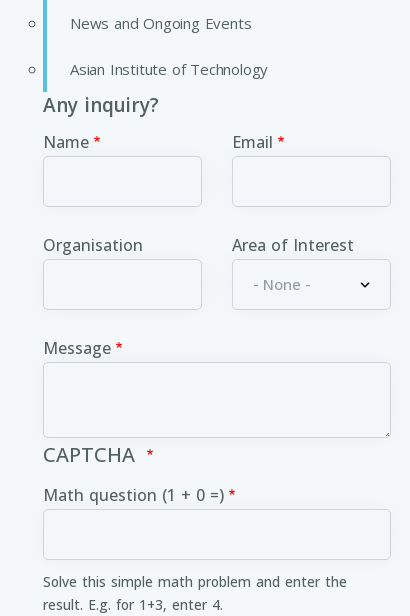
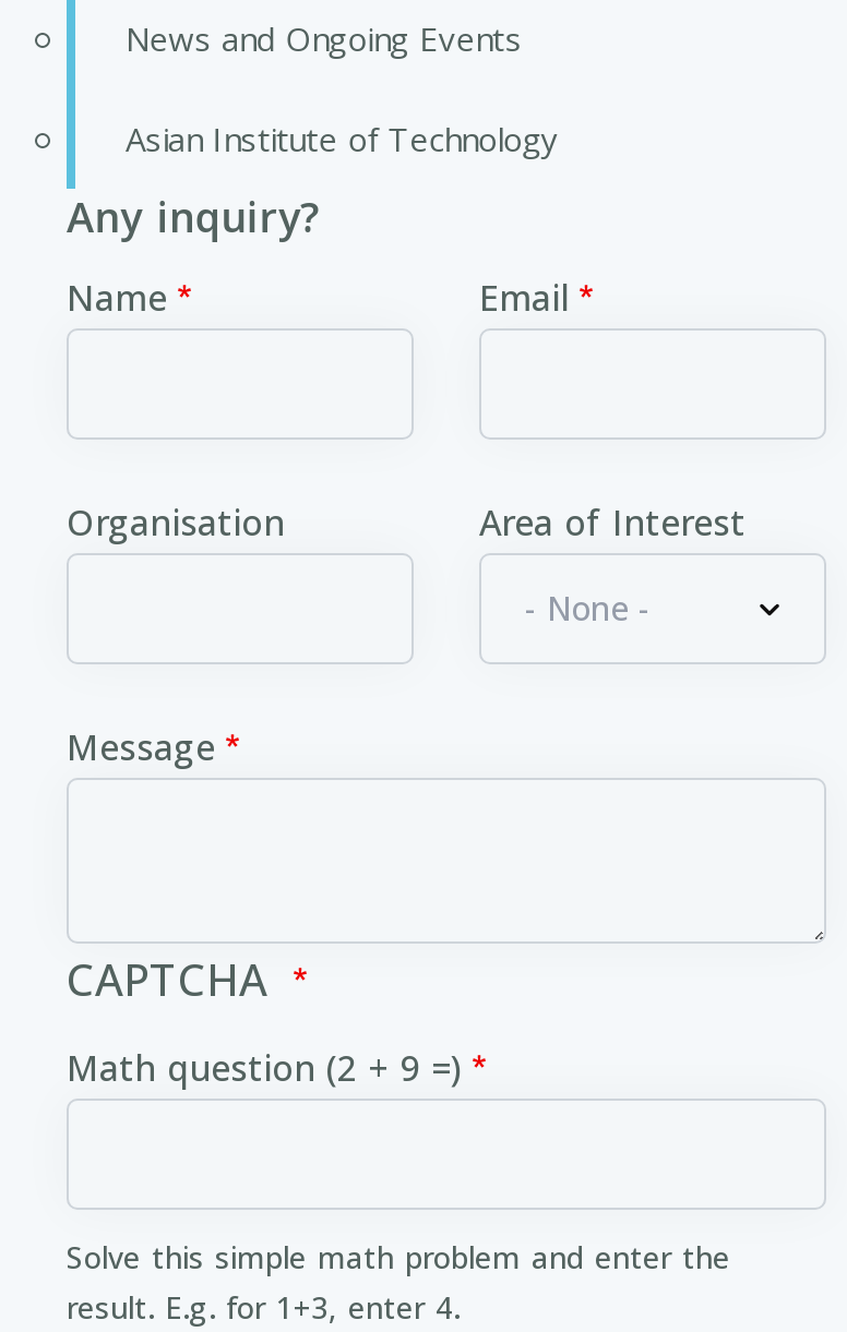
[43,484,224,506] Math question (1 + 0 =) -> [67,1044,462,1092] Math question (2 + 9 =)

